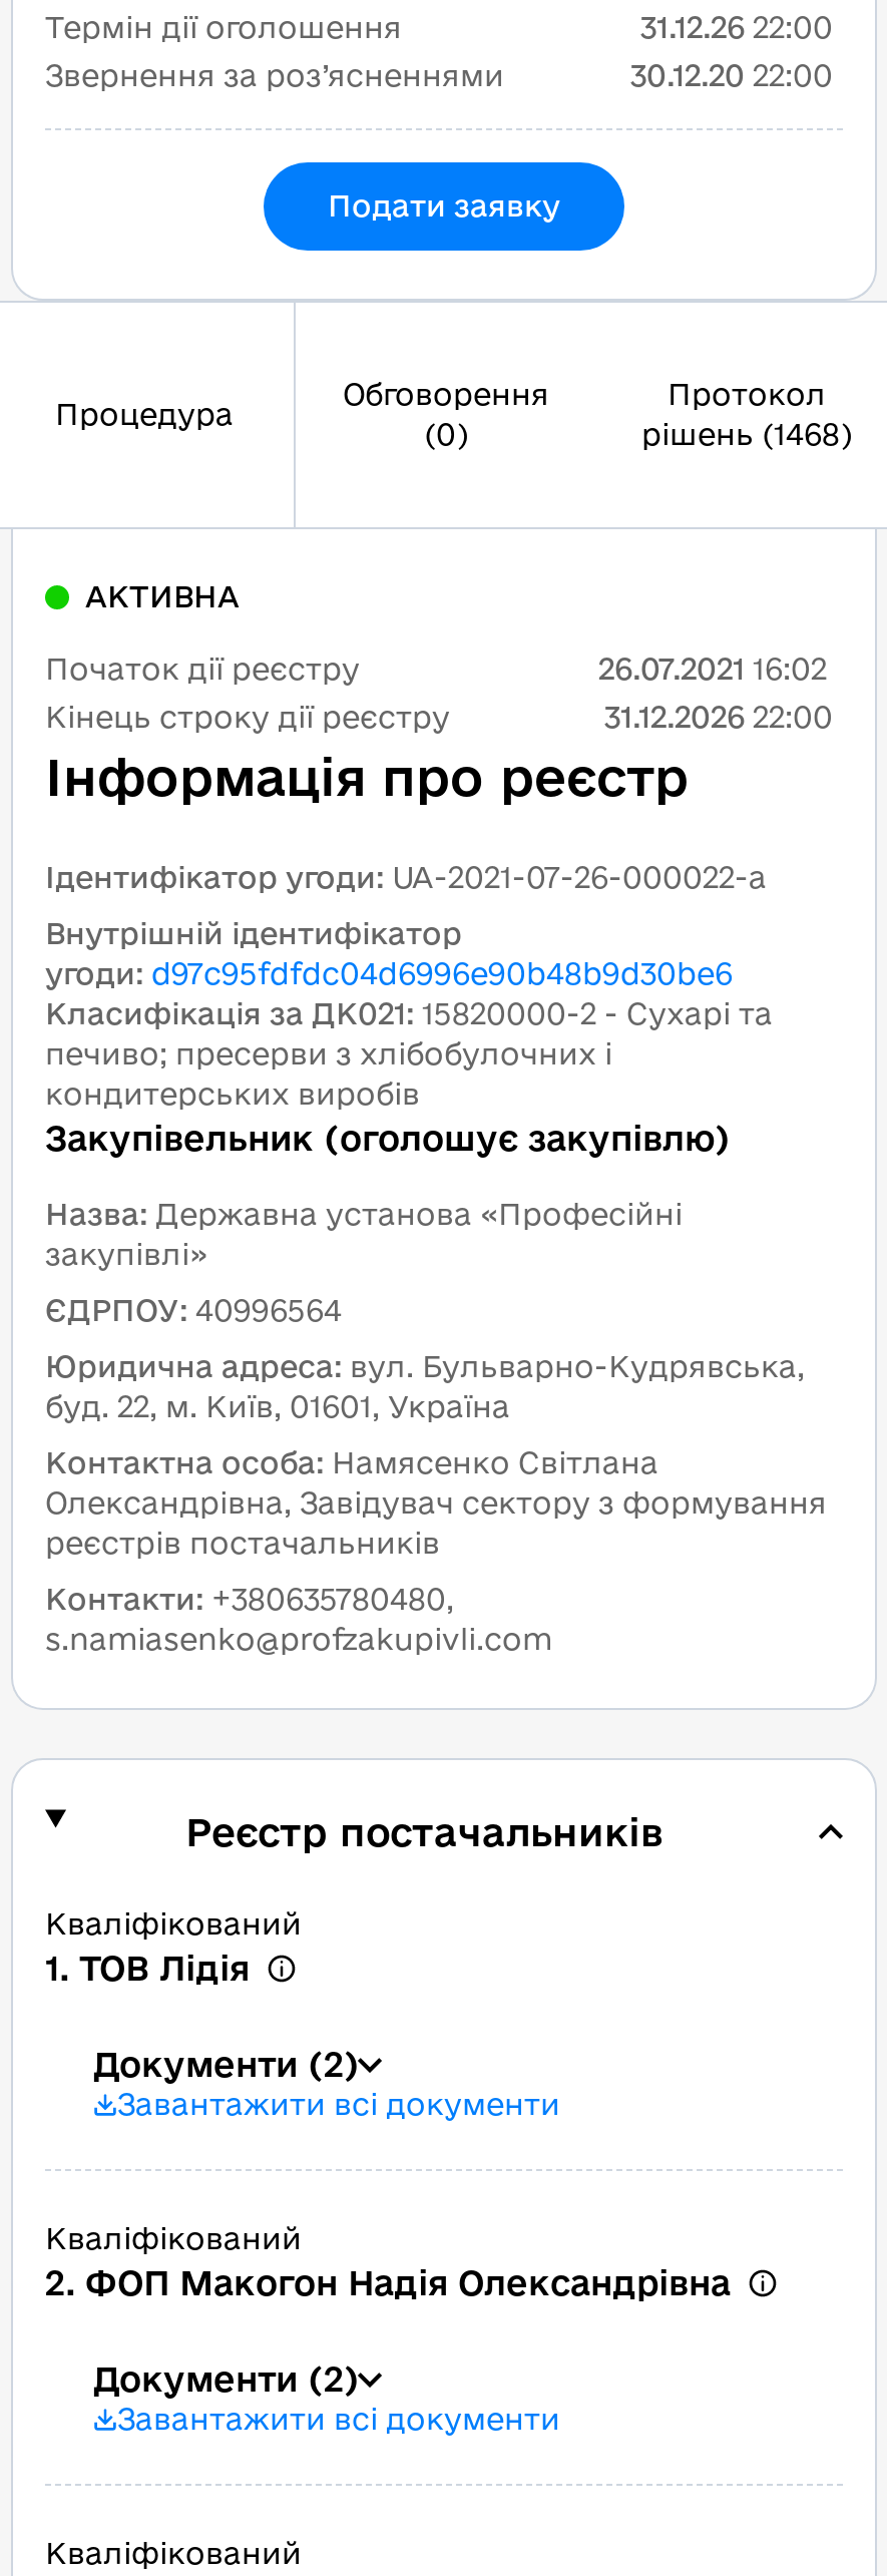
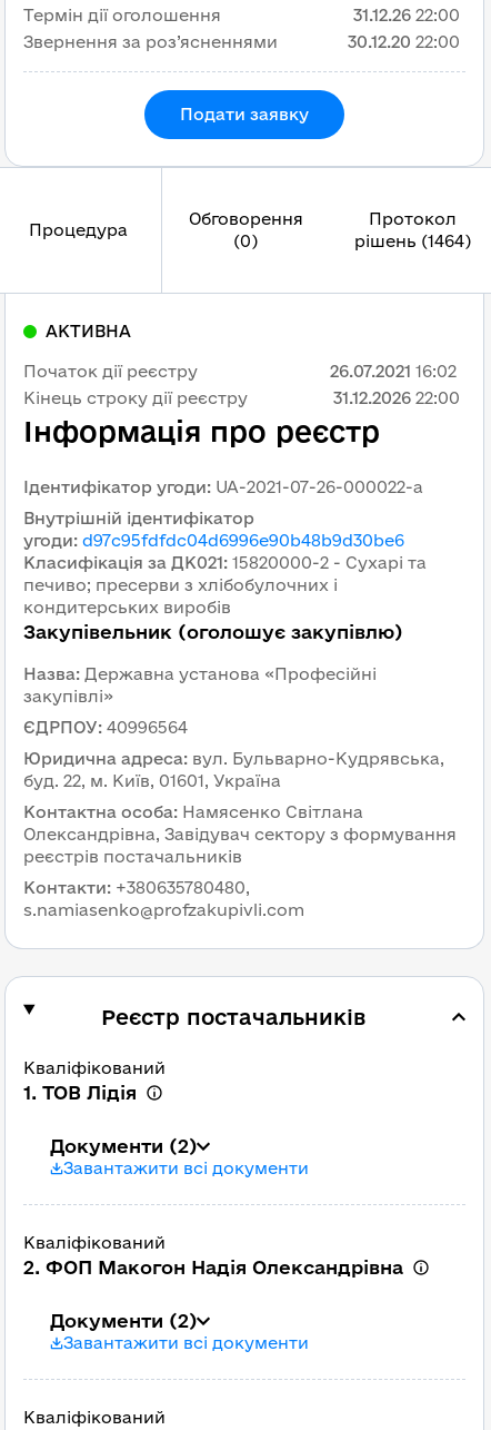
[641,417,852,451] рішень (1468) -> [354,231,470,250] рішень (1464)

